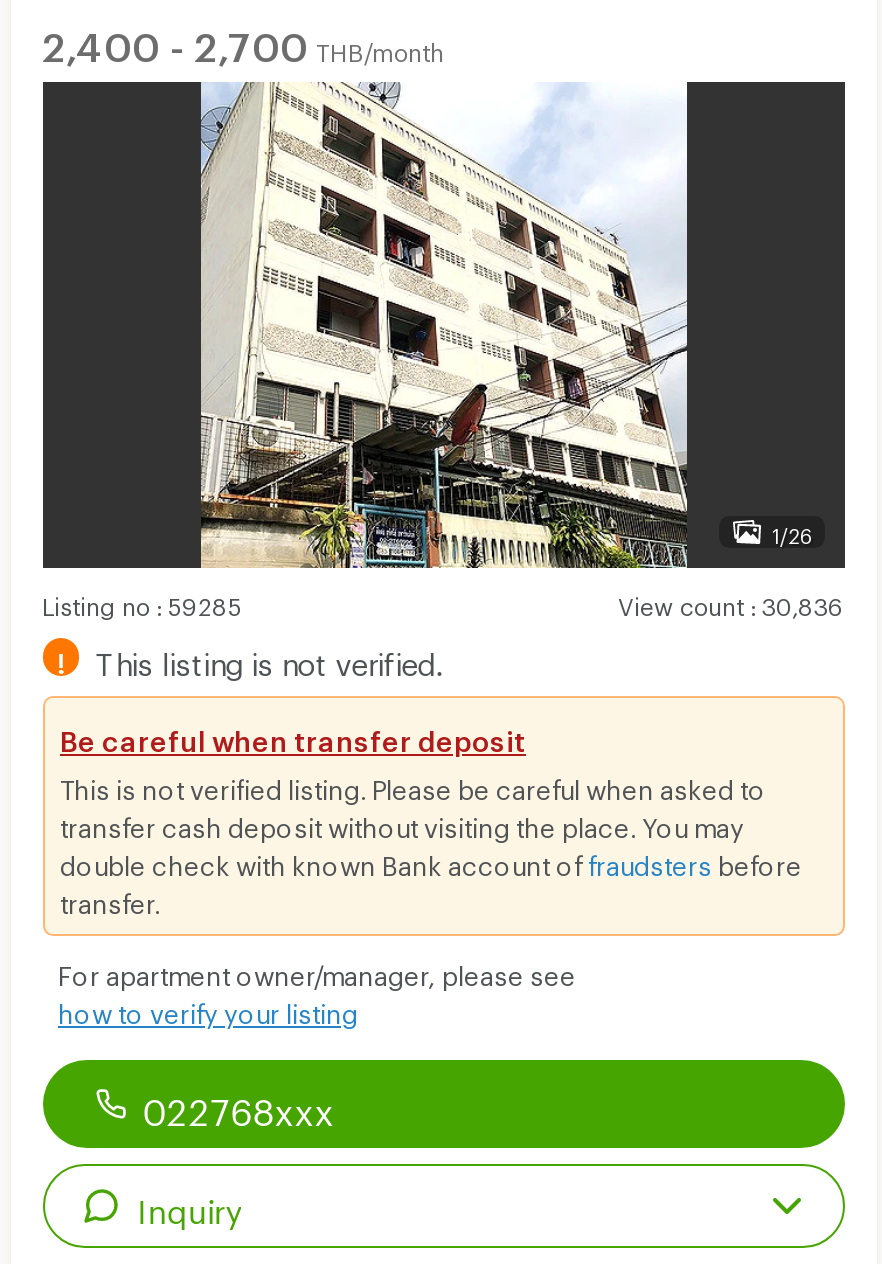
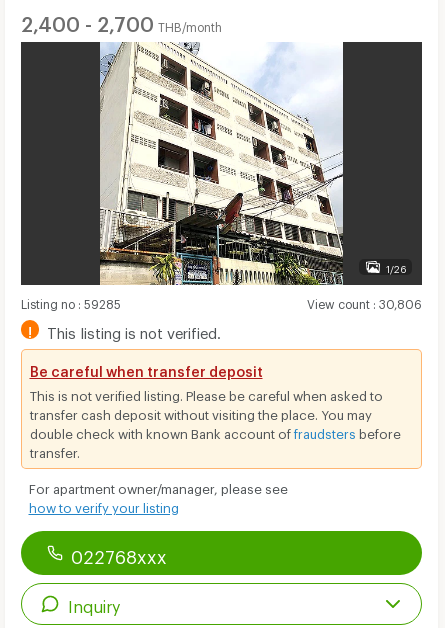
[618,591,844,611] View count: 30,836 -> [306,296,421,306] View count: 30,806

